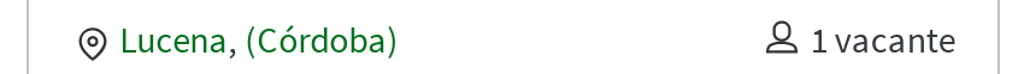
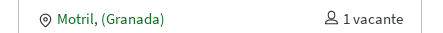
[120,17,399,62] Lucena, (Córdoba) -> [57,9,165,28] Motril, (Granada)

